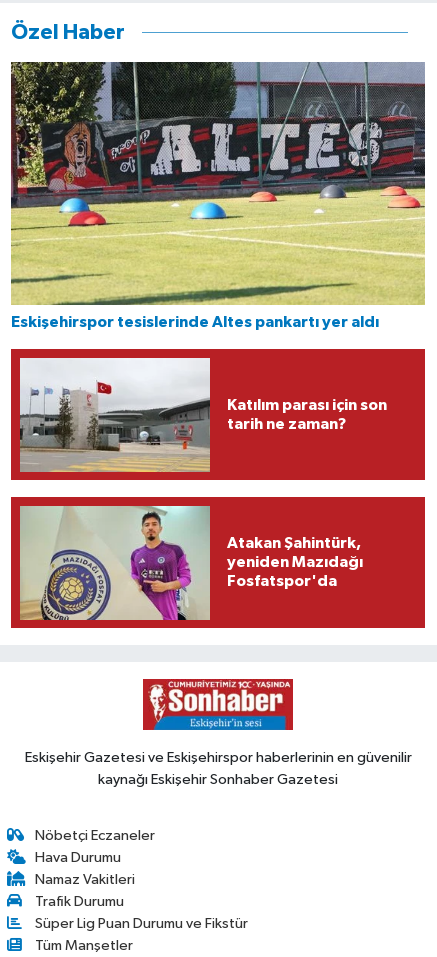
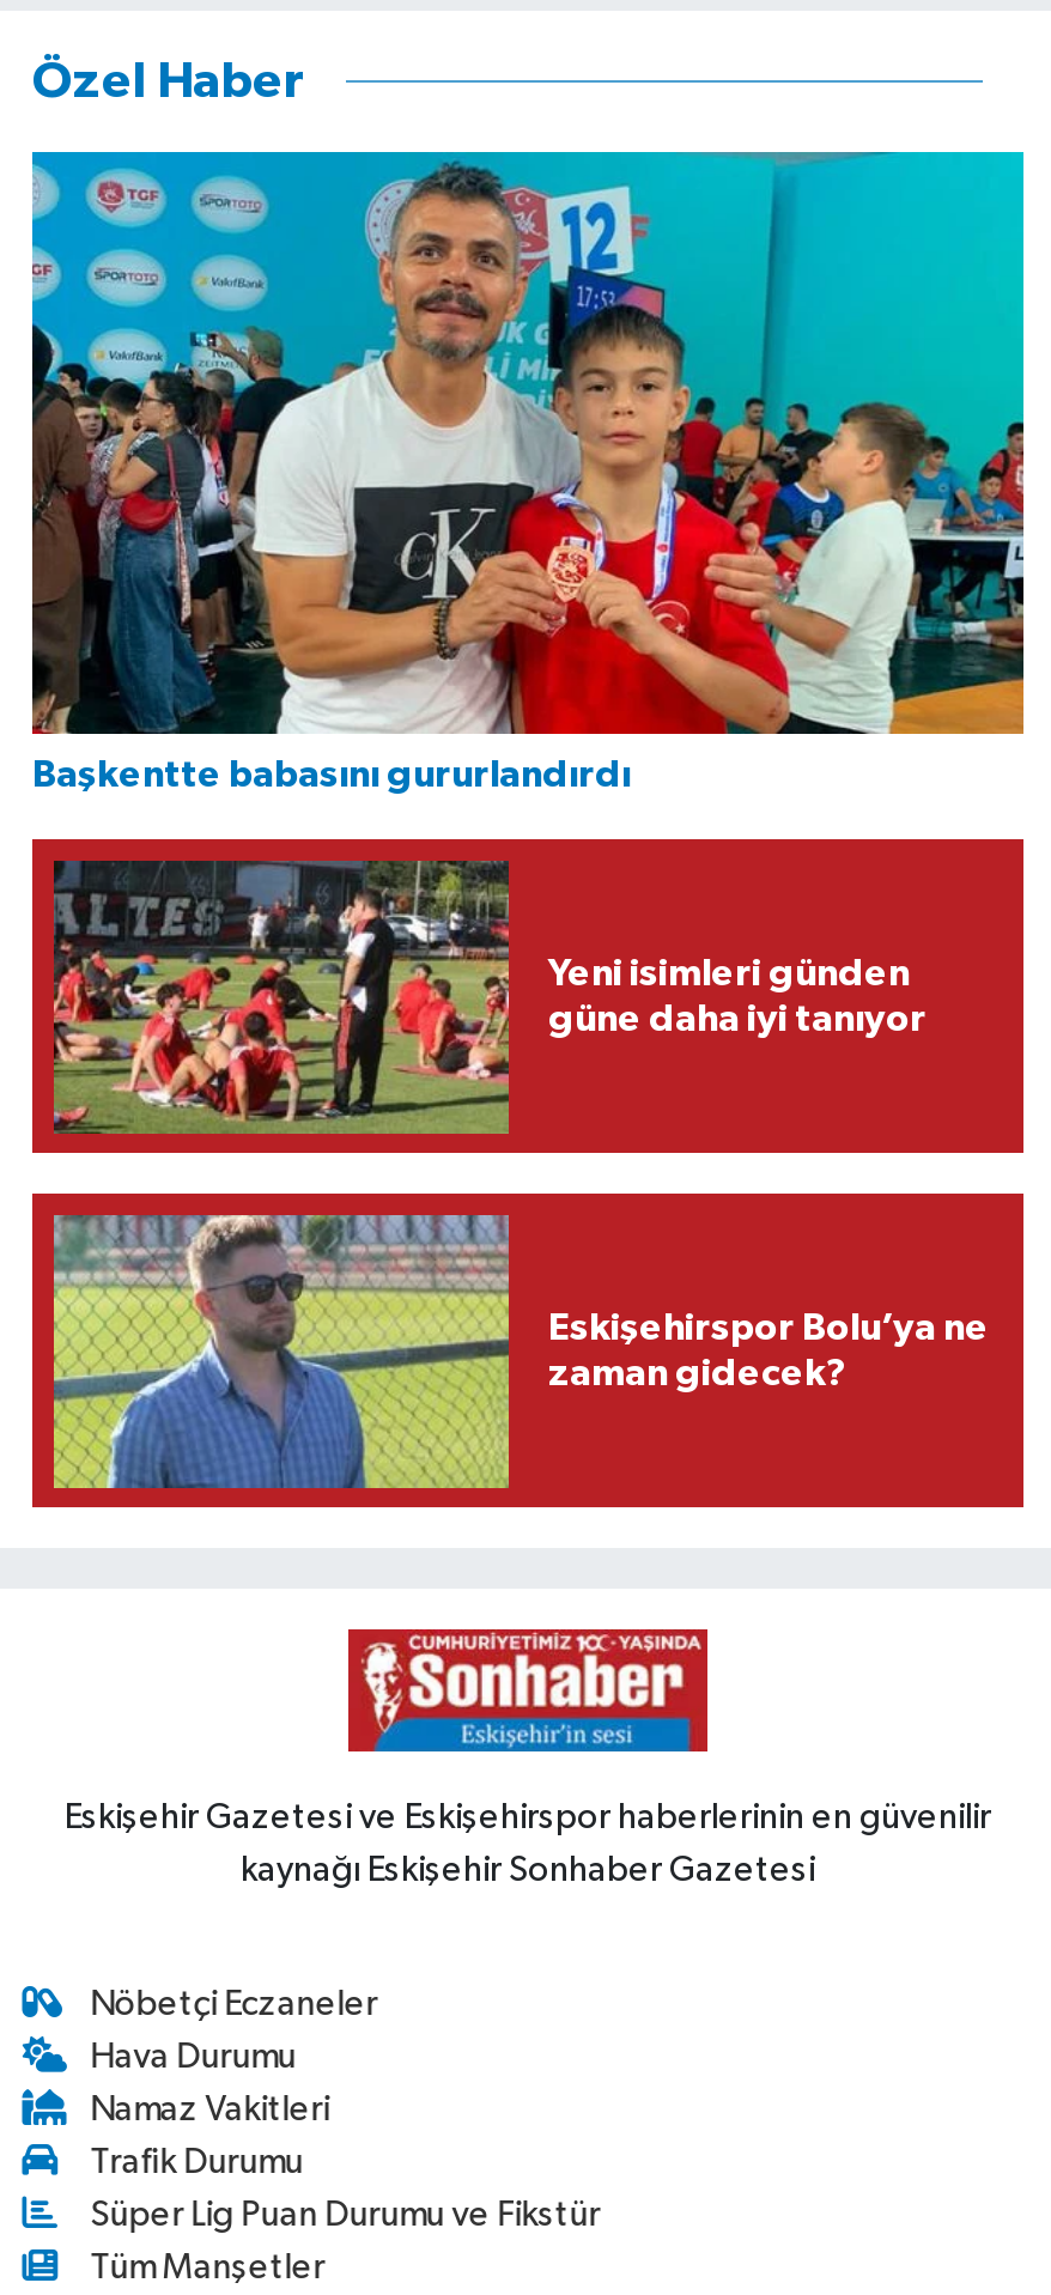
[10,61,426,330] [image] | Eskişehirspor tesislerinde Altes pankartı yer aldı -> [30,150,1026,794] [image] | Başkentte babasını gururlandırdı
[19,357,386,473] [image] | Katılım parası için son | tarih ne zaman? -> [51,858,927,1136] [image] | Yeni isimleri günden | güne daha iyi tanıyor
[19,505,362,621] [image] | Atakan Şahintürk, | yeniden Mazıdağı | Fosfatspor'da -> [51,1213,989,1490] [image] | Eskişehirspor Bolu’ya ne | zaman gidecek?

